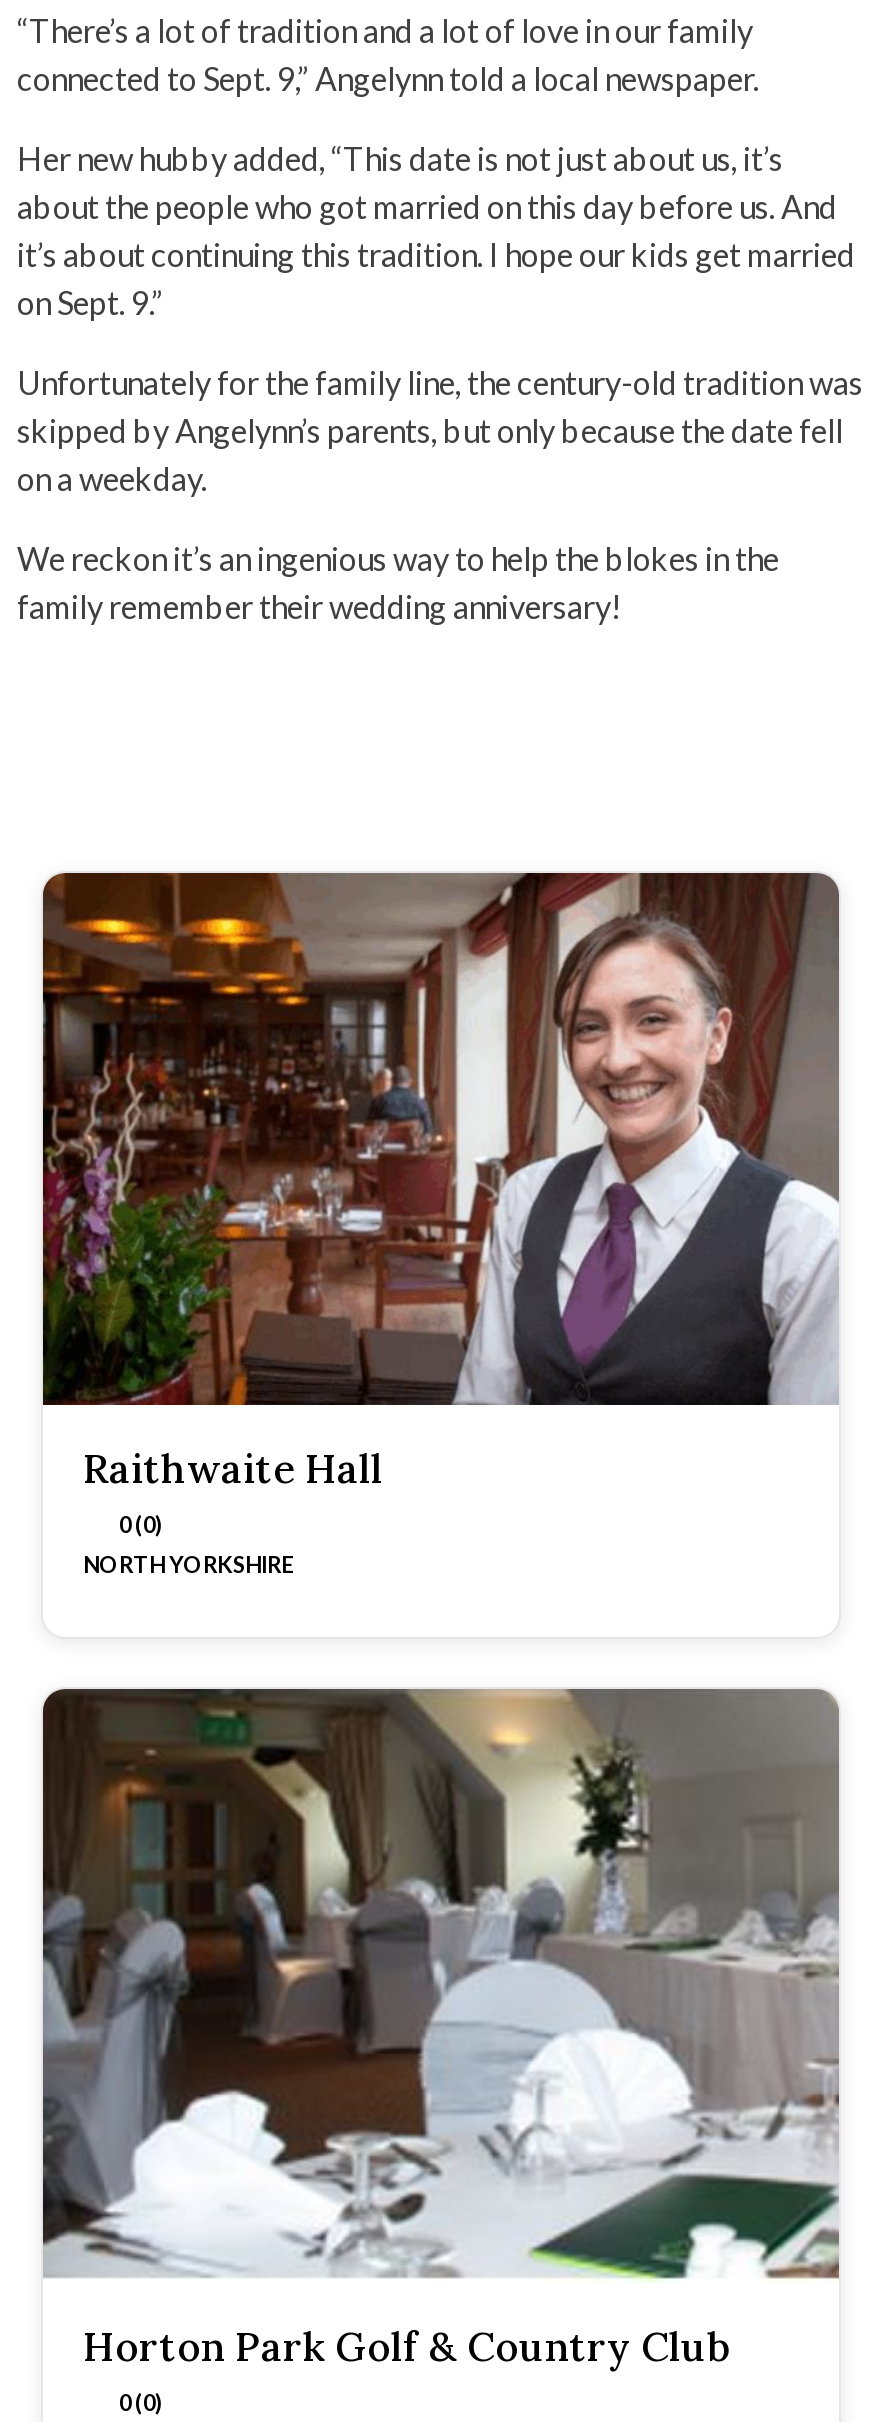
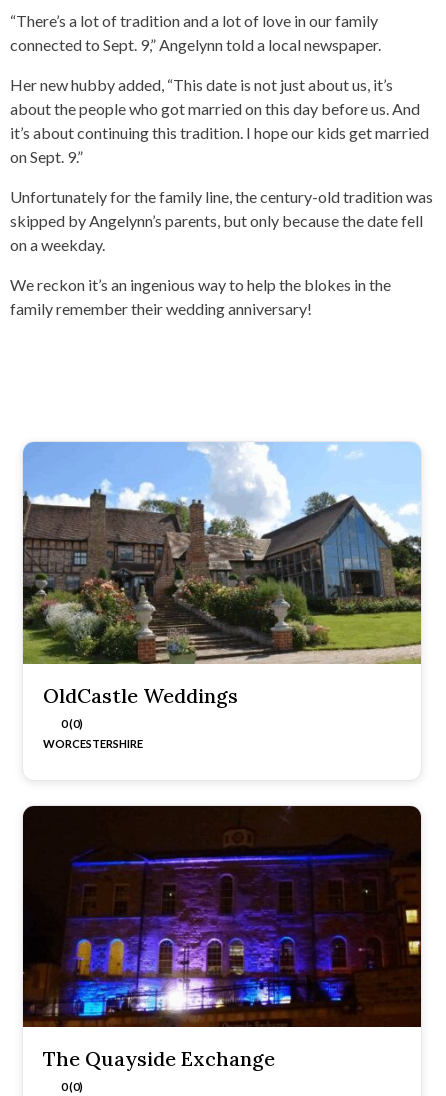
[41,871,841,1493] [image] | Raithwaite Hall -> [22,441,422,707] [image] | OldCastle Weddings
[83,1551,293,1577] NORTH YORKSHIRE -> [43,736,143,749] WORCESTERSHIRE
[41,1689,841,2371] [image] | Horton Park Golf & Country Club -> [23,805,421,1071] [image] | The Quayside Exchange

